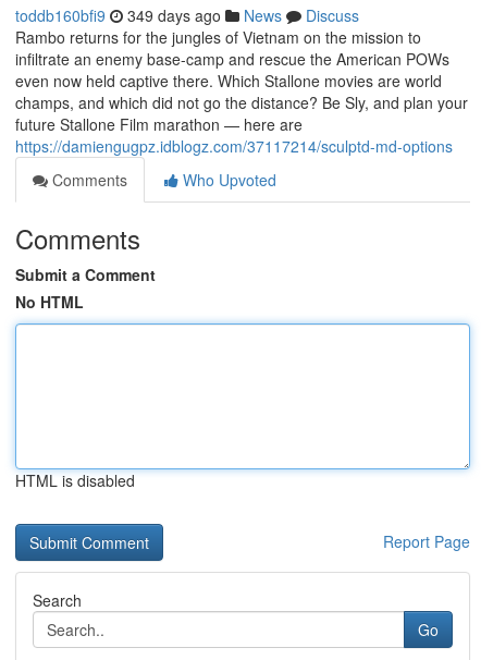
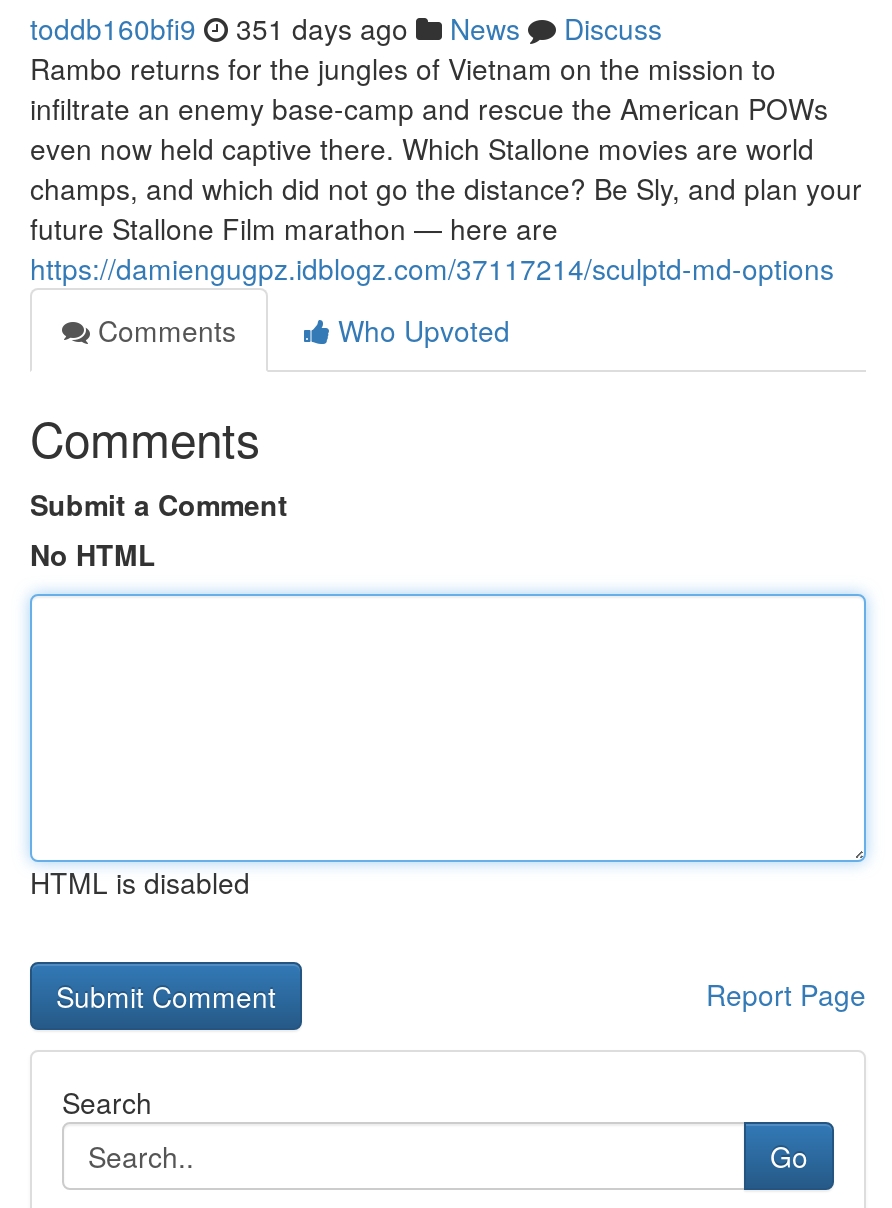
[15,4,359,26] toddb160bfi9 349 days ago News Discuss -> [30,8,662,48] toddb160bfi9 351 days ago News Discuss

